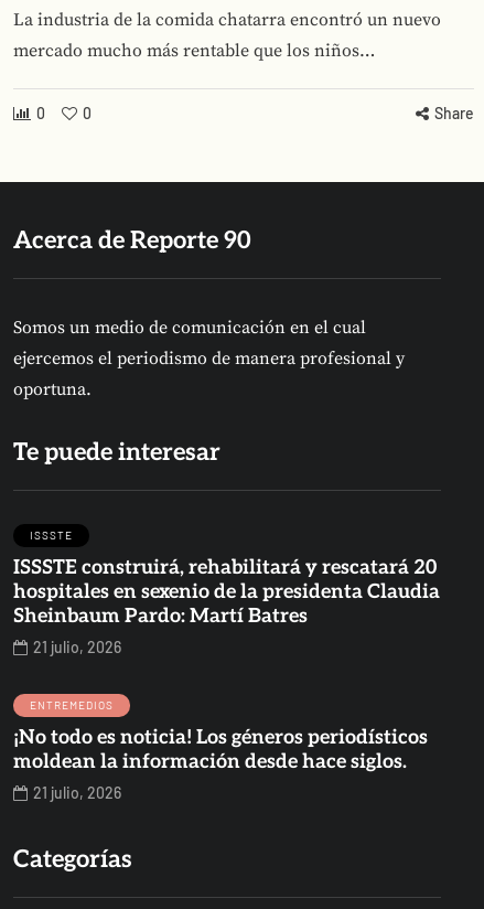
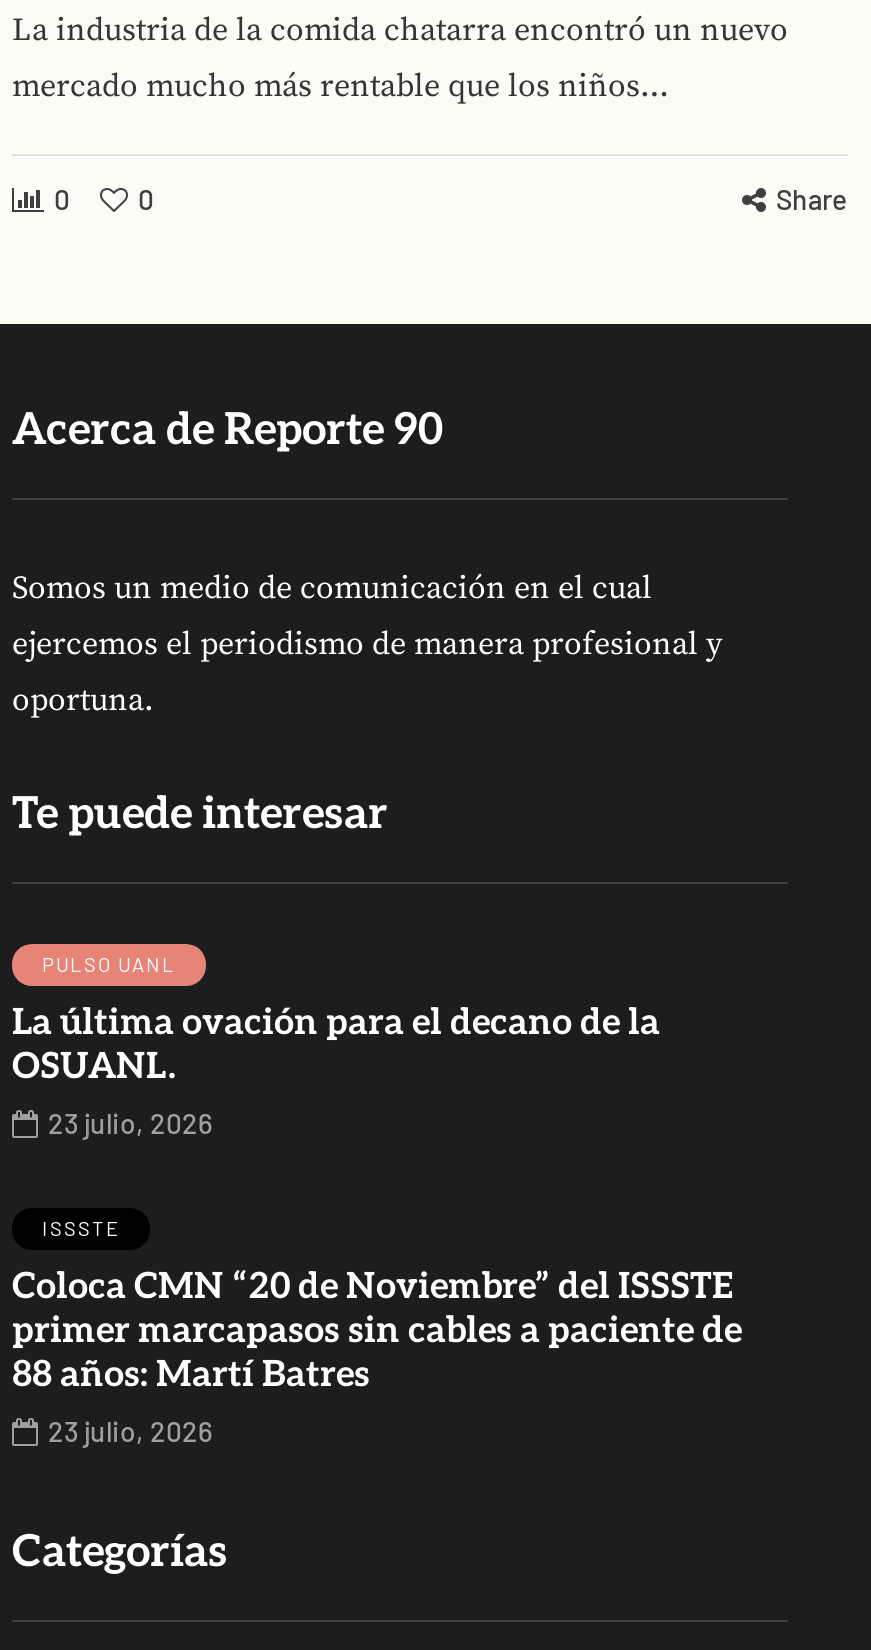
none -> [12,952,660,1140] PULSO UANL | La última ovación para el decano de la | OSUANL. | 23 julio, 2026
moved [30,528,73,542] -> [42,1216,120,1240]: ISSSTE
[13,556,440,802] ISSSTE construirá, rehabilitará y rescatará 20 | hospitales en sexenio de la presidenta Claudia | Sheinbaum Pardo: Martí Batres | 21 julio, 2026 | ENTREMEDIOS | ¡No todo es noticia! Los géneros periodísticos | moldean la información desde hace siglos. | 21 julio, 2026 -> [12,1266,742,1448] Coloca CMN “20 de Noviembre” del ISSSTE | primer marcapasos sin cables a paciente de | 88 años: Martí Batres | 23 julio, 2026

